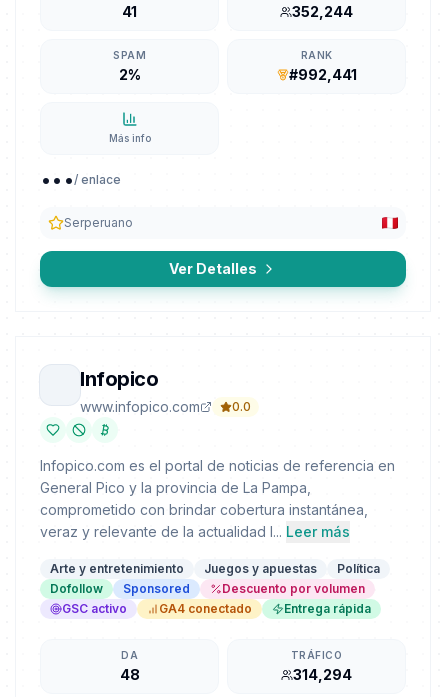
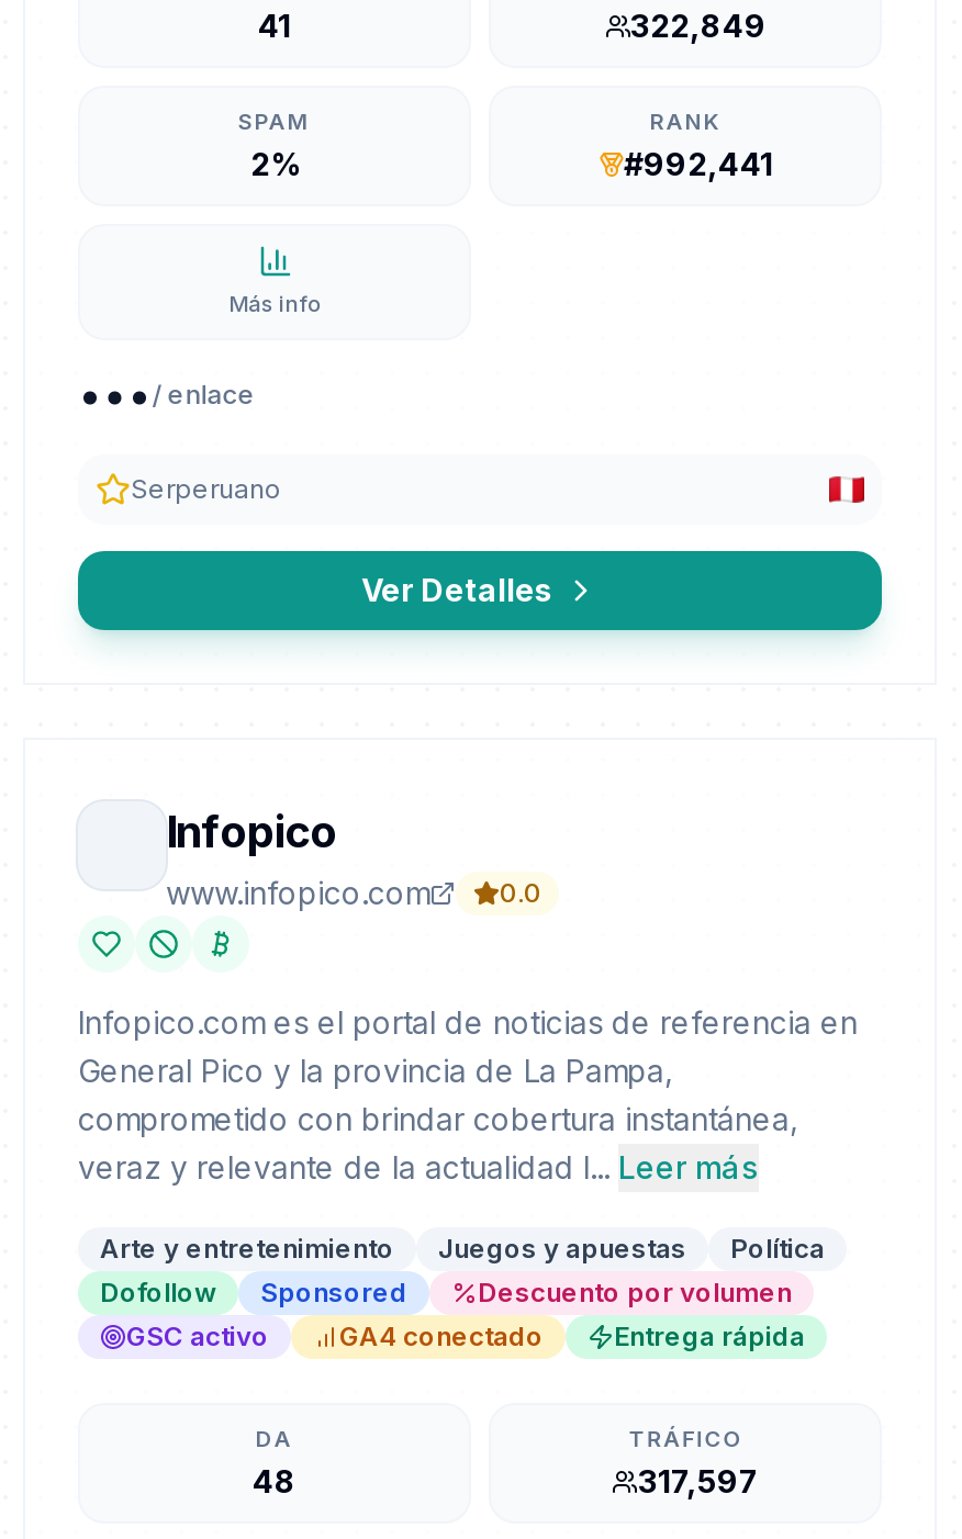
[292,3,353,20] 352,244 -> [630,7,767,44] 322,849
[293,666,352,683] 314,294 -> [638,1462,759,1499] 317,597

